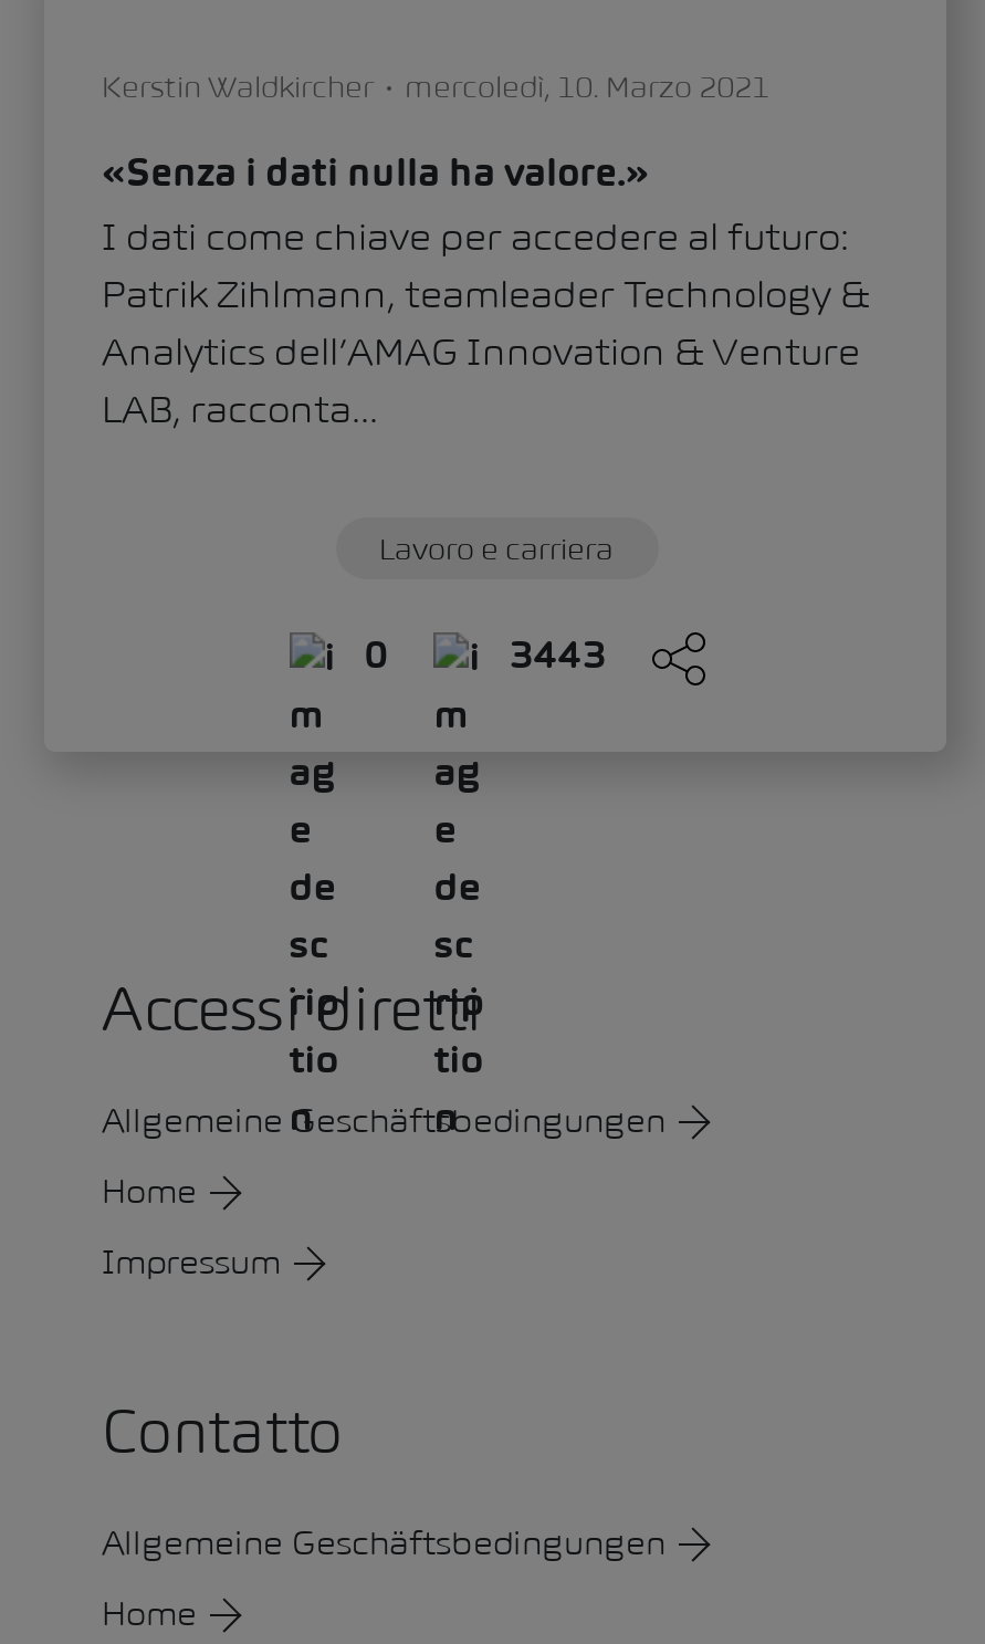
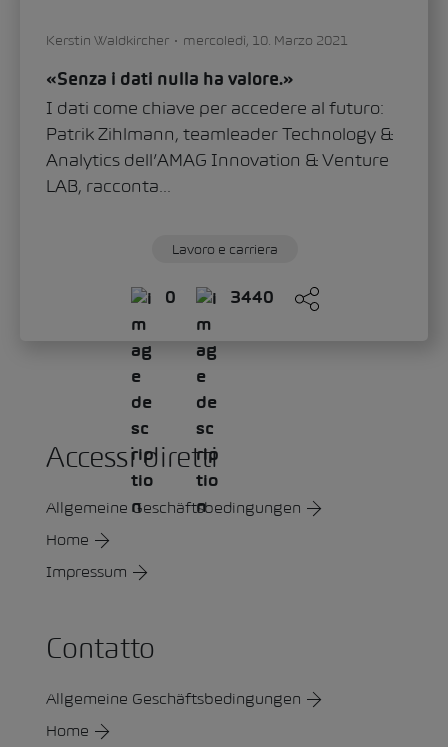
[509,641,606,677] 3443 -> [230,291,274,307] 3440

